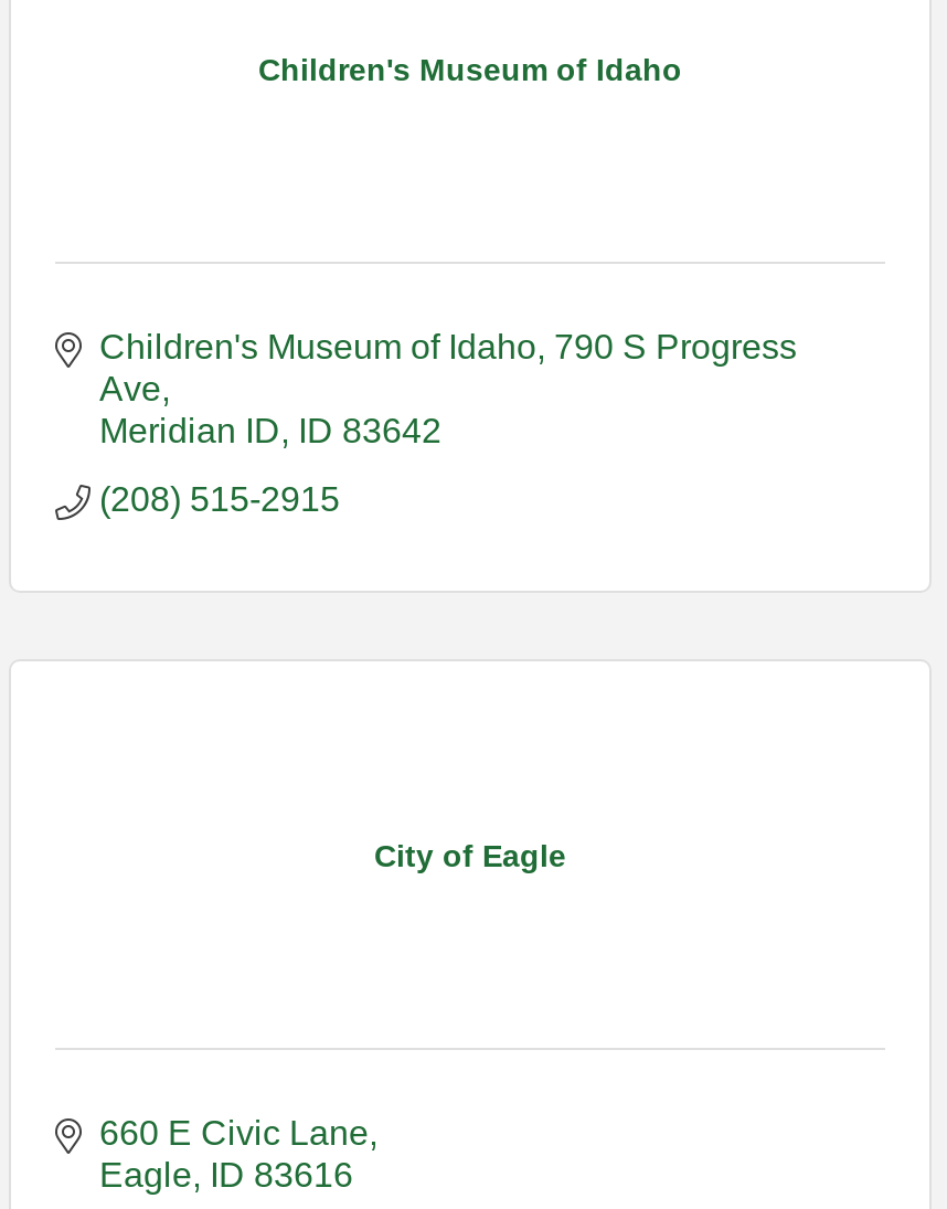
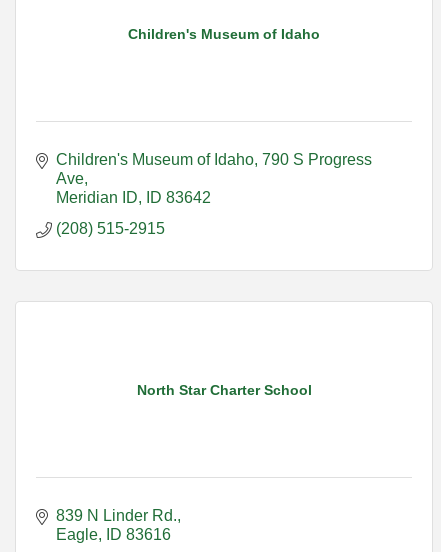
[374,839,566,874] City of Eagle -> [136,382,311,398] North Star Charter School
[99,1115,369,1152] 660 E Civic Lane -> [56,507,177,524] 839 N Linder Rd.

